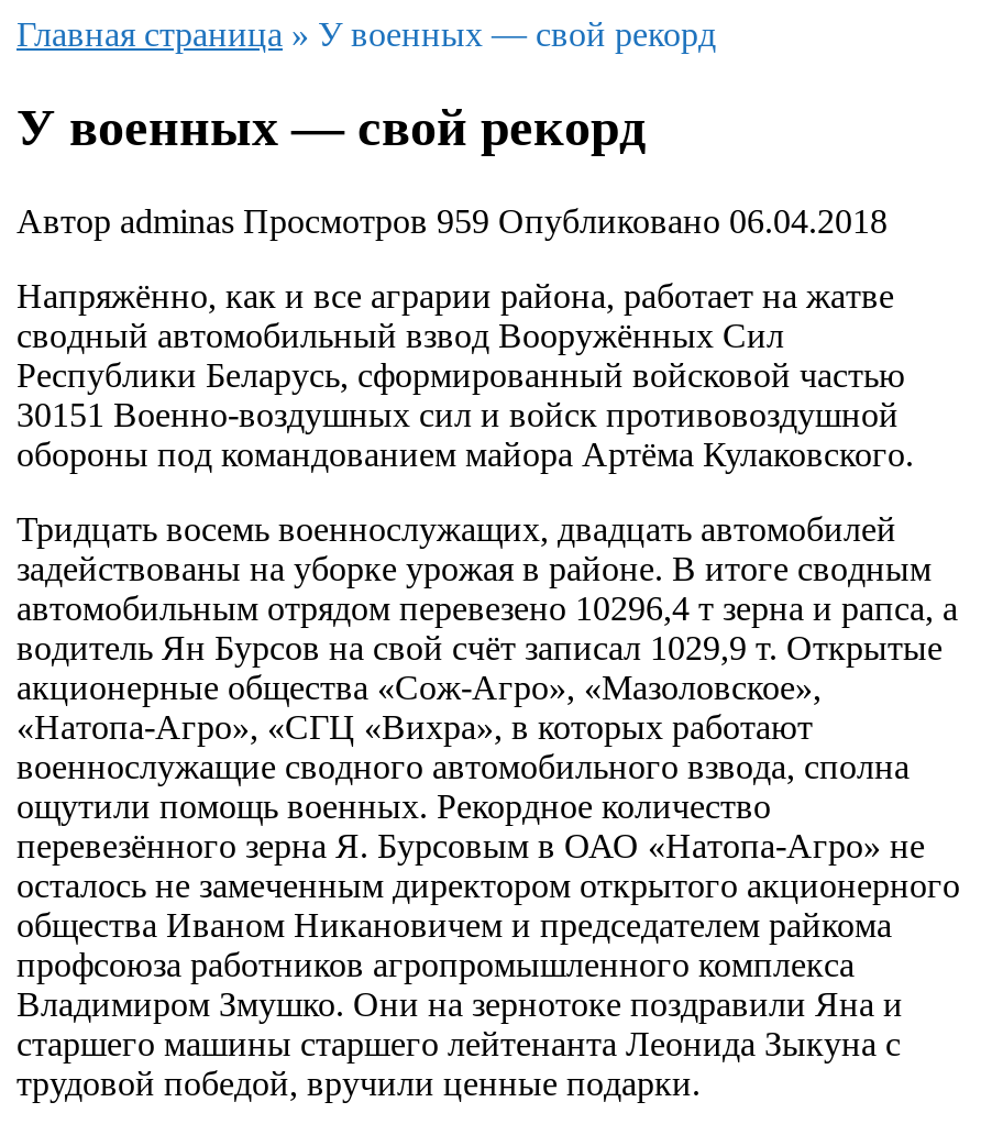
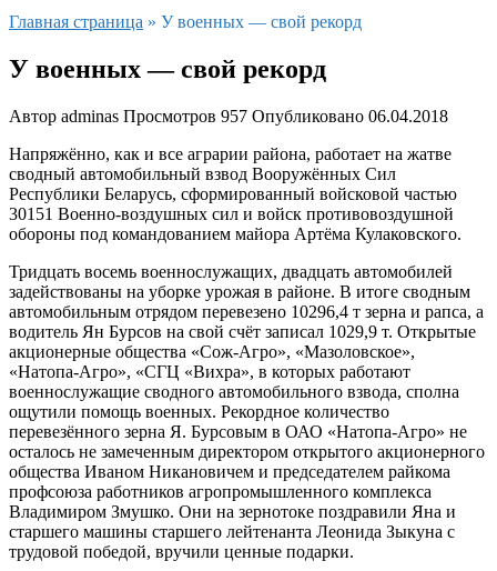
[16,202,888,239] Автор adminas Просмотров 959 Опубликовано 06.04.2018 -> [9,106,448,125] Автор adminas Просмотров 957 Опубликовано 06.04.2018

